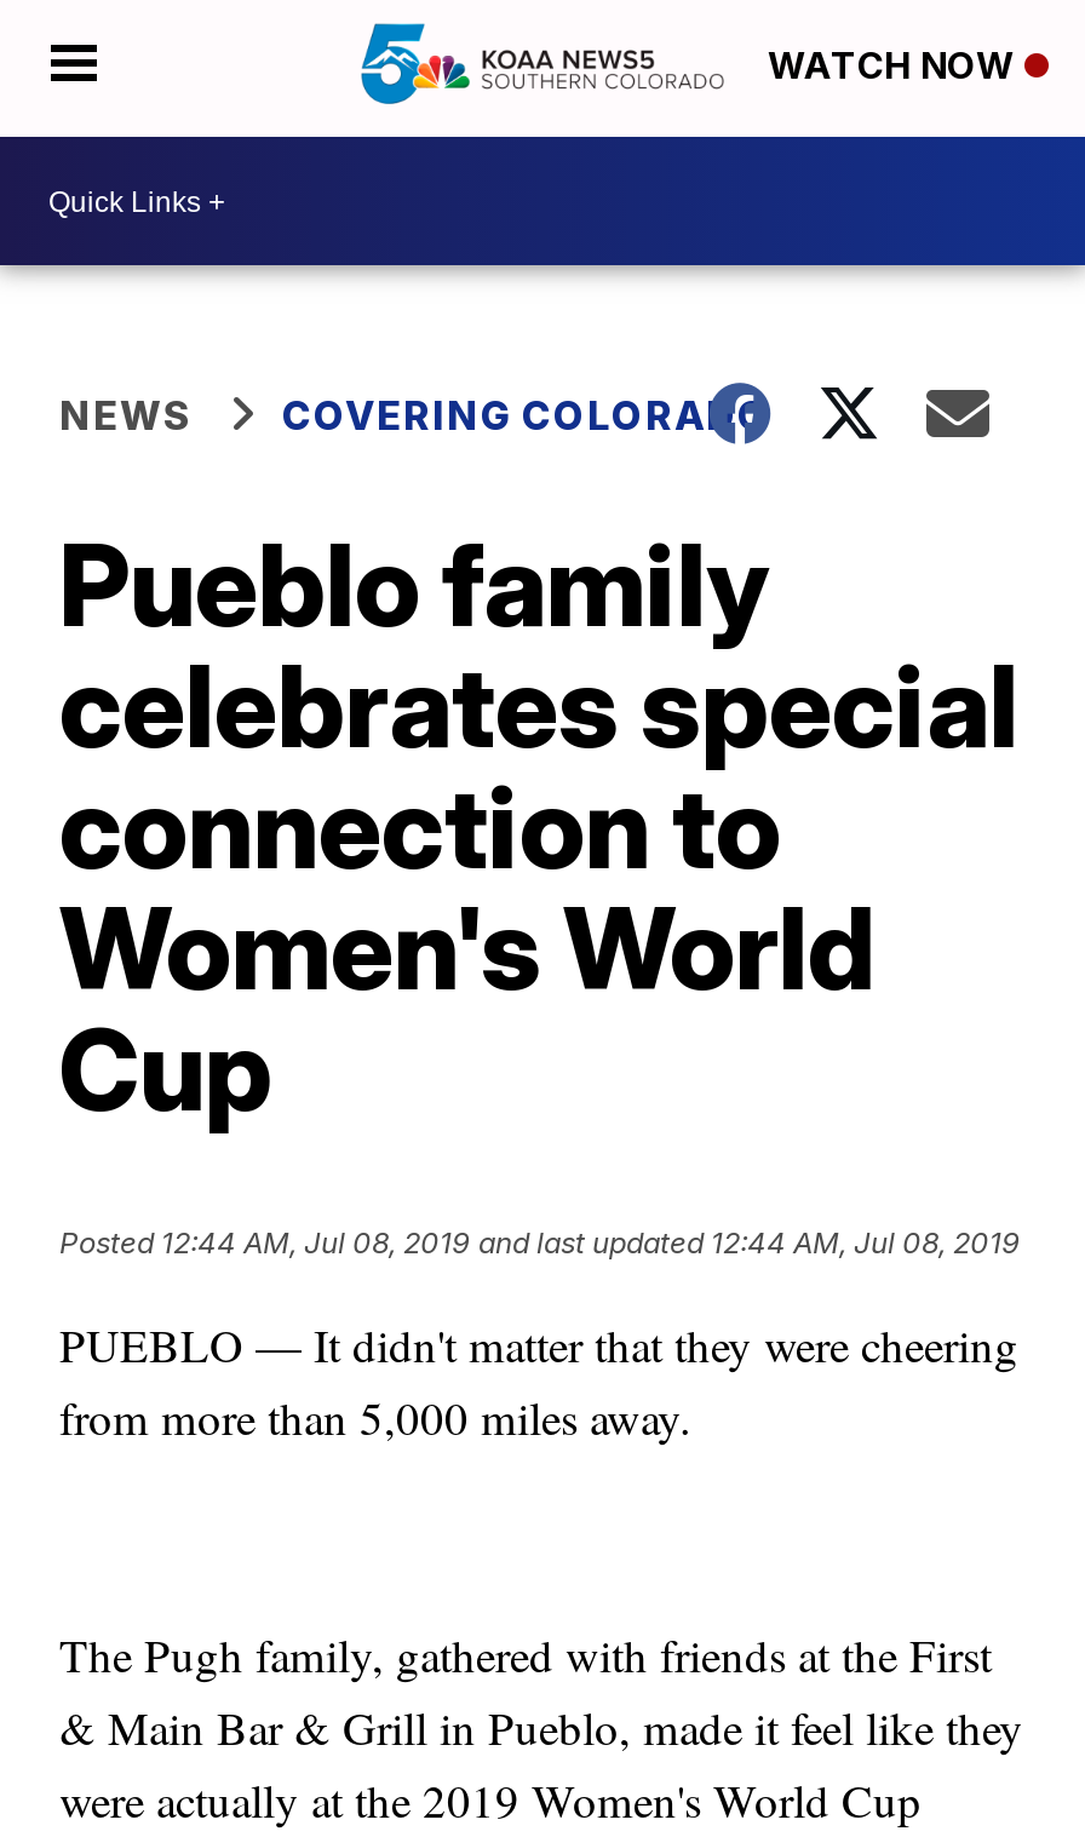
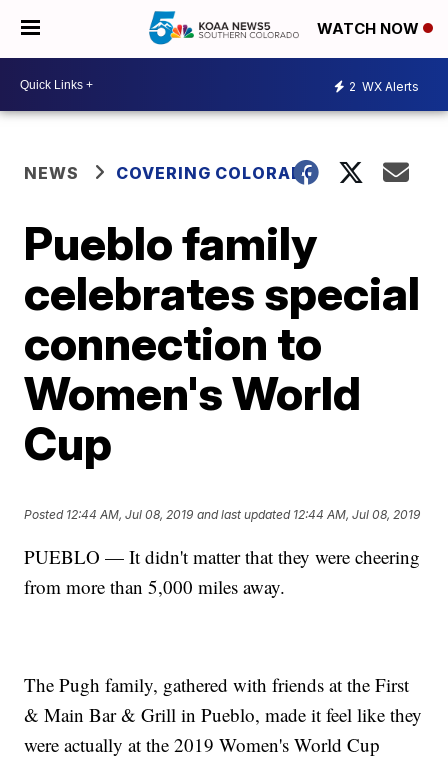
none -> [349,78,419,93] 2 WX Alerts

